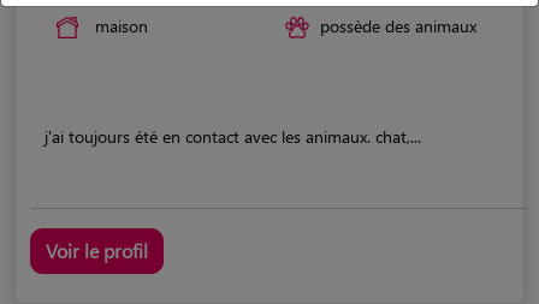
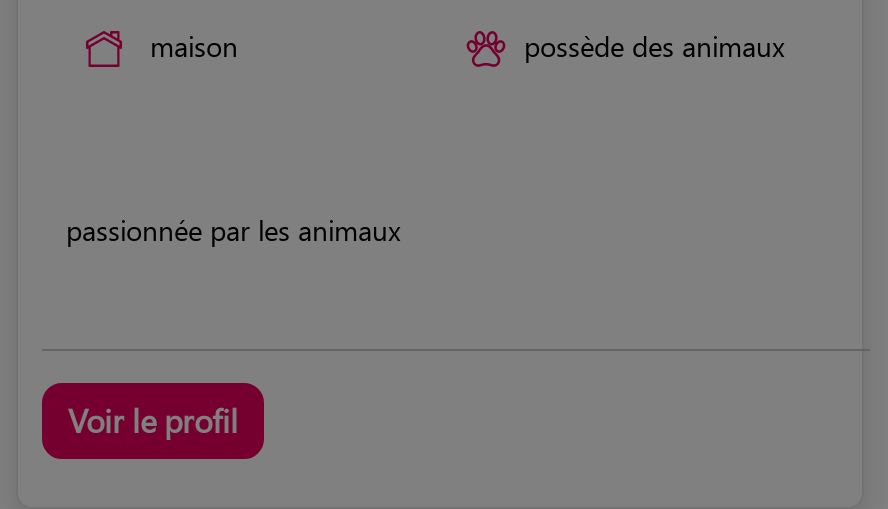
[45,124,421,147] j'ai toujours été en contact avec les animaux. chat,... -> [66,210,400,248] passionnée par les animaux

